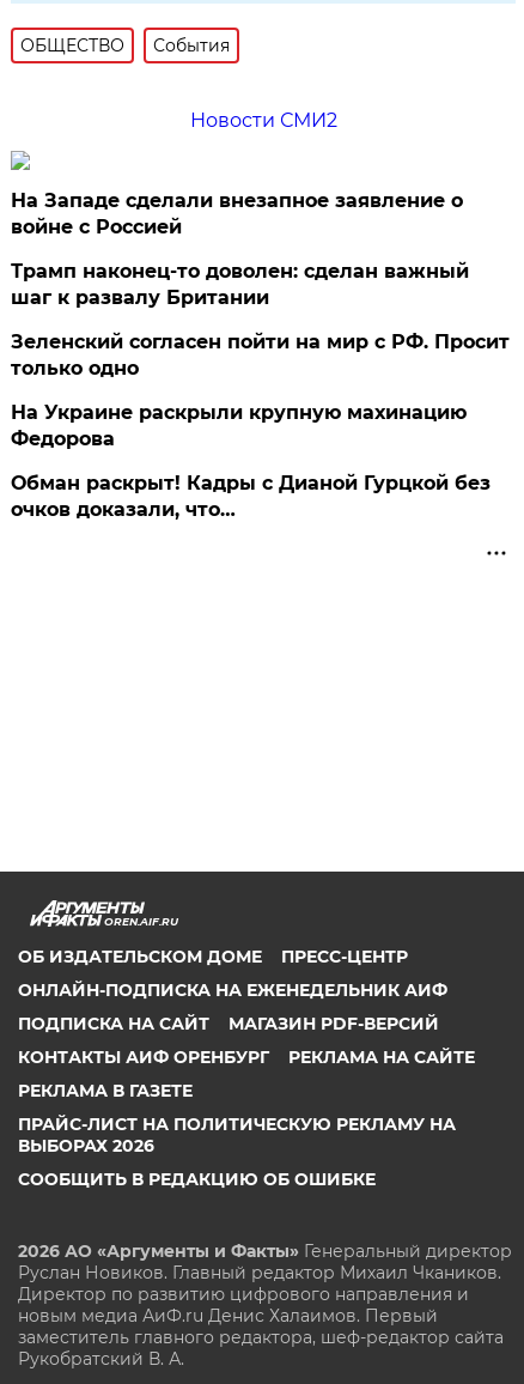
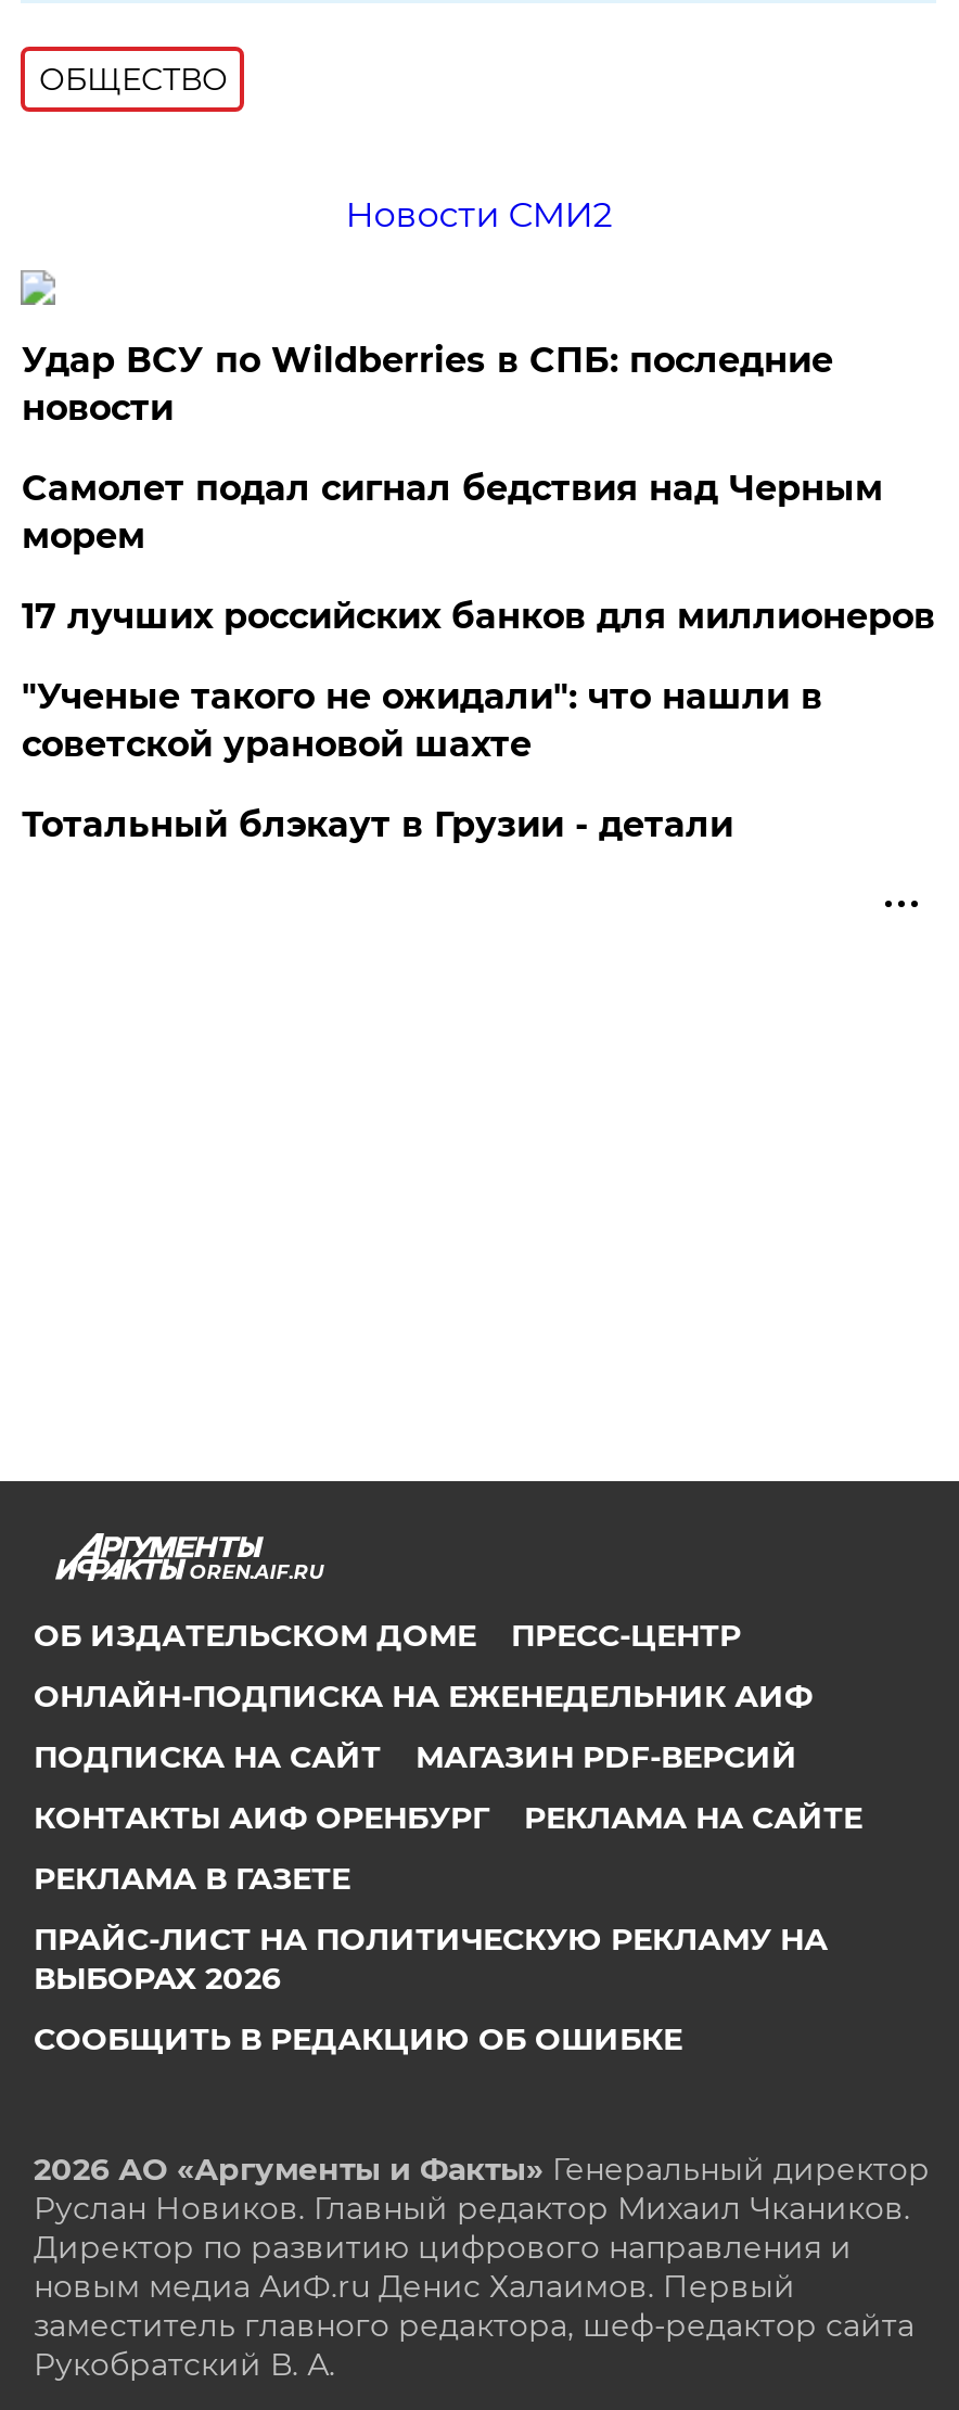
[154,35,230,56] События -> none
[11,189,463,238] На Западе сделали внезапное заявление о | войне с Россией -> [21,340,833,429] Удар ВСУ по Wildberries в СПБ: последние | новости
[11,260,469,309] Трамп наконец-то доволен: сделан важный | шаг к развалу Британии -> [21,468,883,557] Самолет подал сигнал бедствия над Черным | морем
[11,330,510,380] Зеленский согласен пойти на мир с РФ. Просит | только одно -> [21,596,935,637] 17 лучших российских банков для миллионеров
[11,401,467,450] На Украине раскрыли крупную махинацию | Федорова -> [21,676,822,765] "Ученые такого не ожидали": что нашли в | советской урановой шахте
[11,472,491,521] Обман раскрыт! Кадры с Дианой Гурцкой без | очков доказали, что… -> [21,804,733,845] Тотальный блэкаут в Грузии - детали

